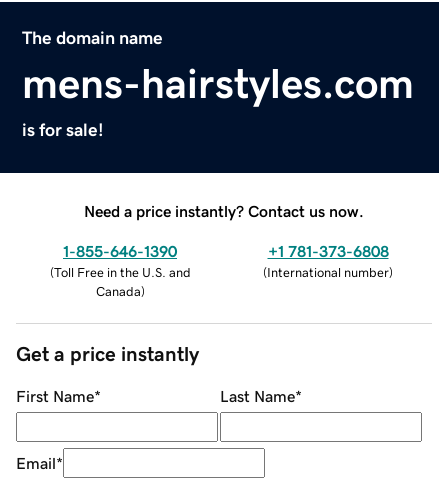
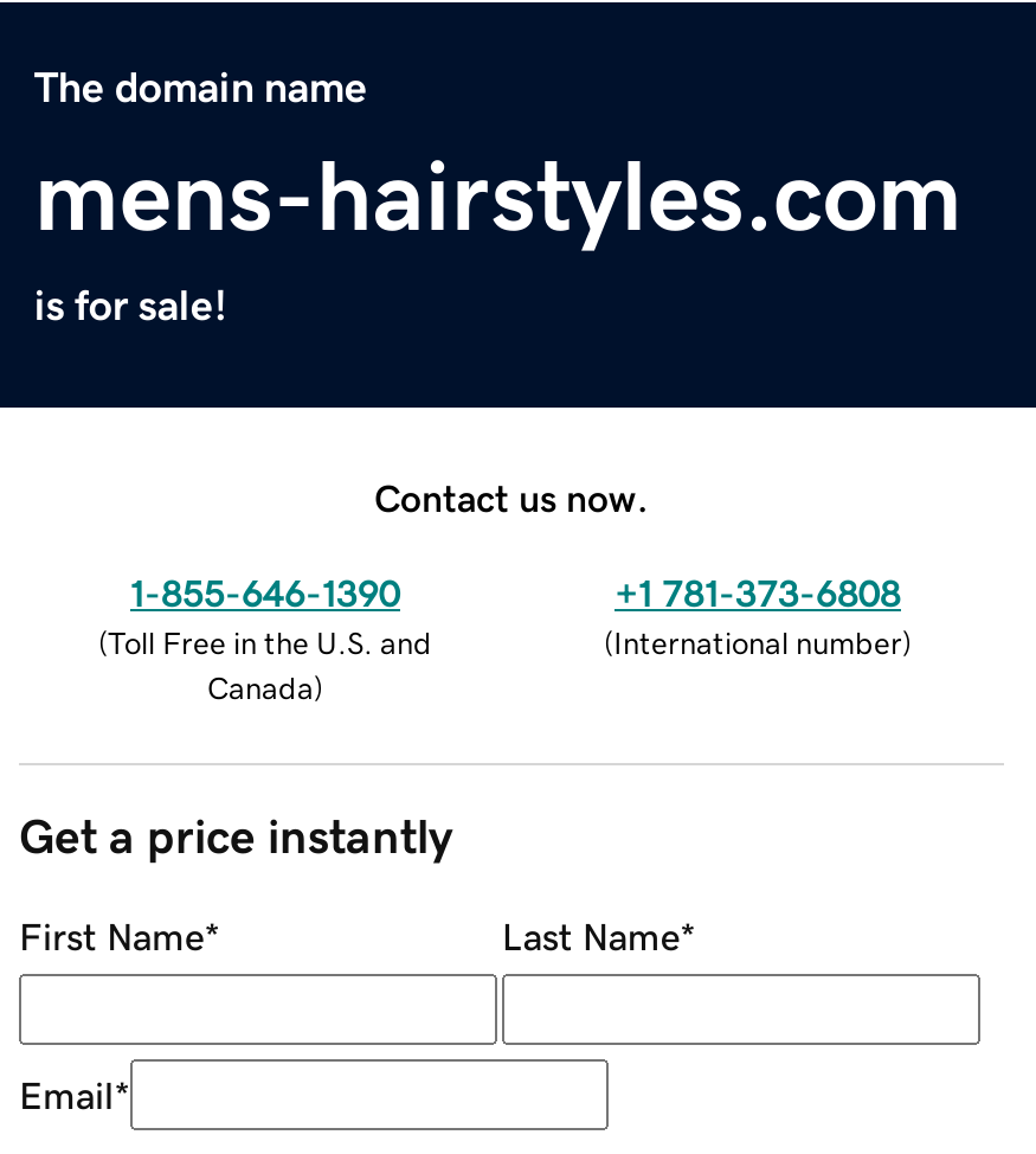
[84,203,364,219] Need a price instantly? Contact us now. -> [374,478,649,516] Contact us now.

